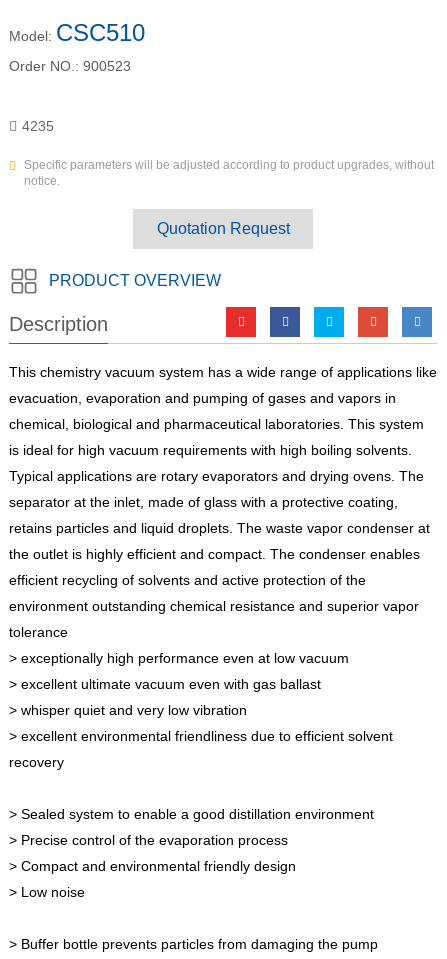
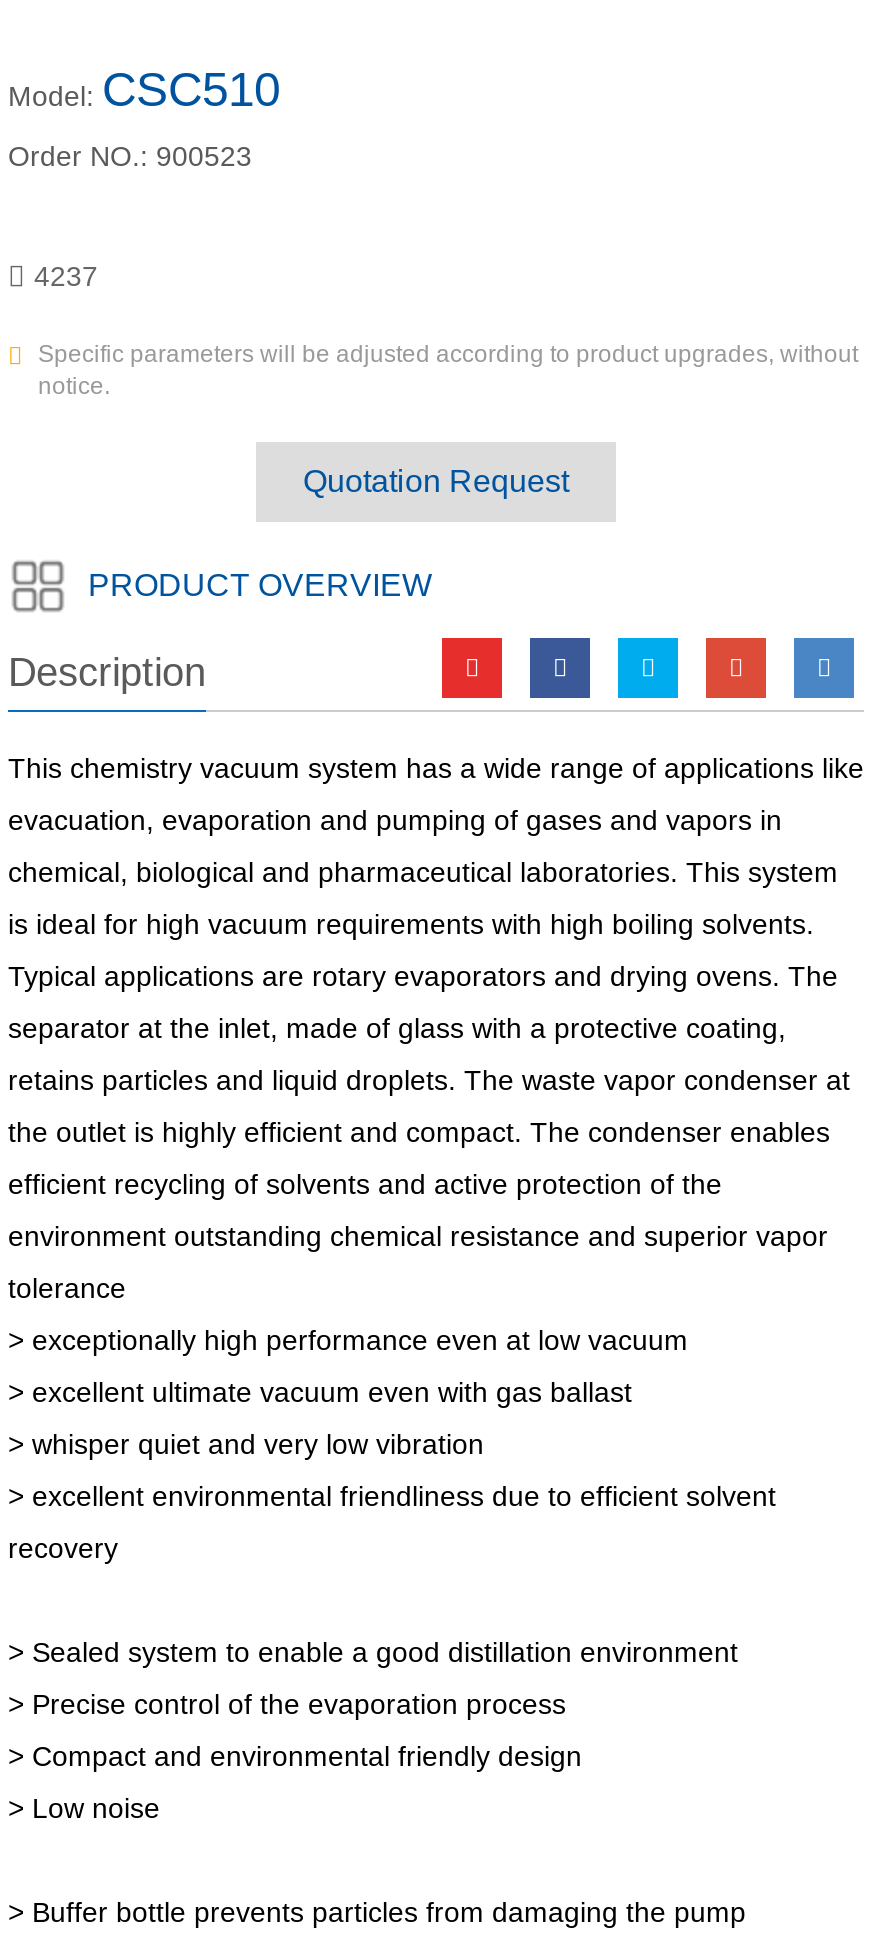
[22,118,54,134] 4235 -> [34,261,98,293] 4237

